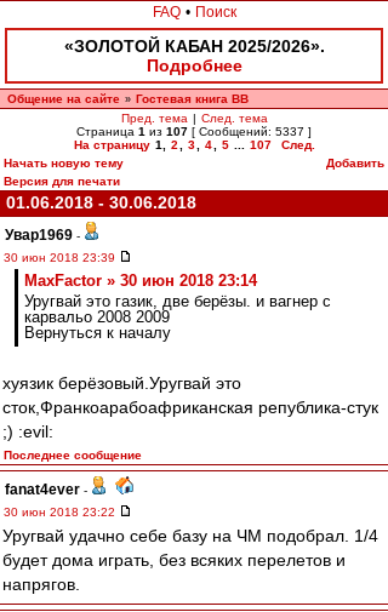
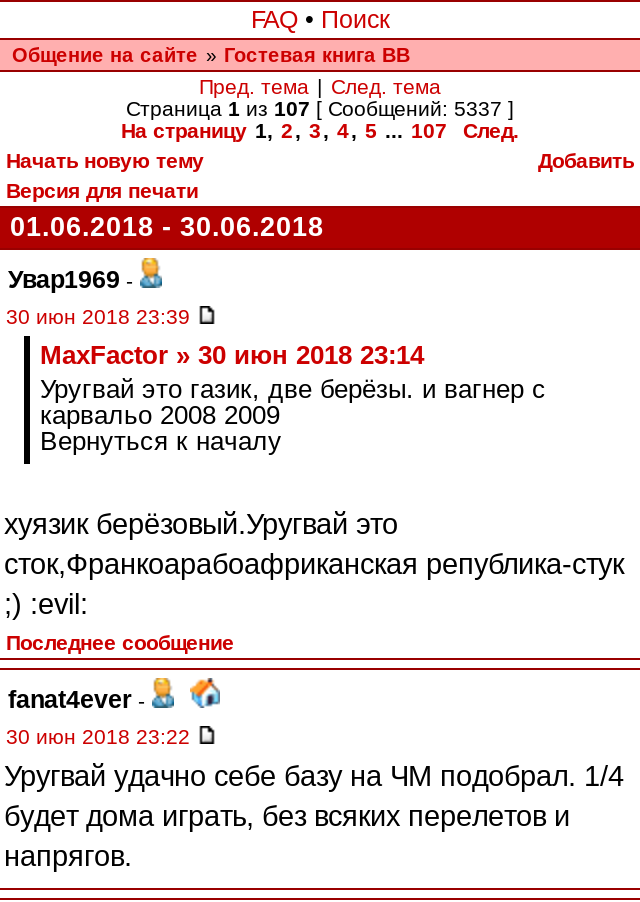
[64,36,324,75] «ЗОЛОТОЙ КАБАН 2025/2026». | Подробнее -> none

